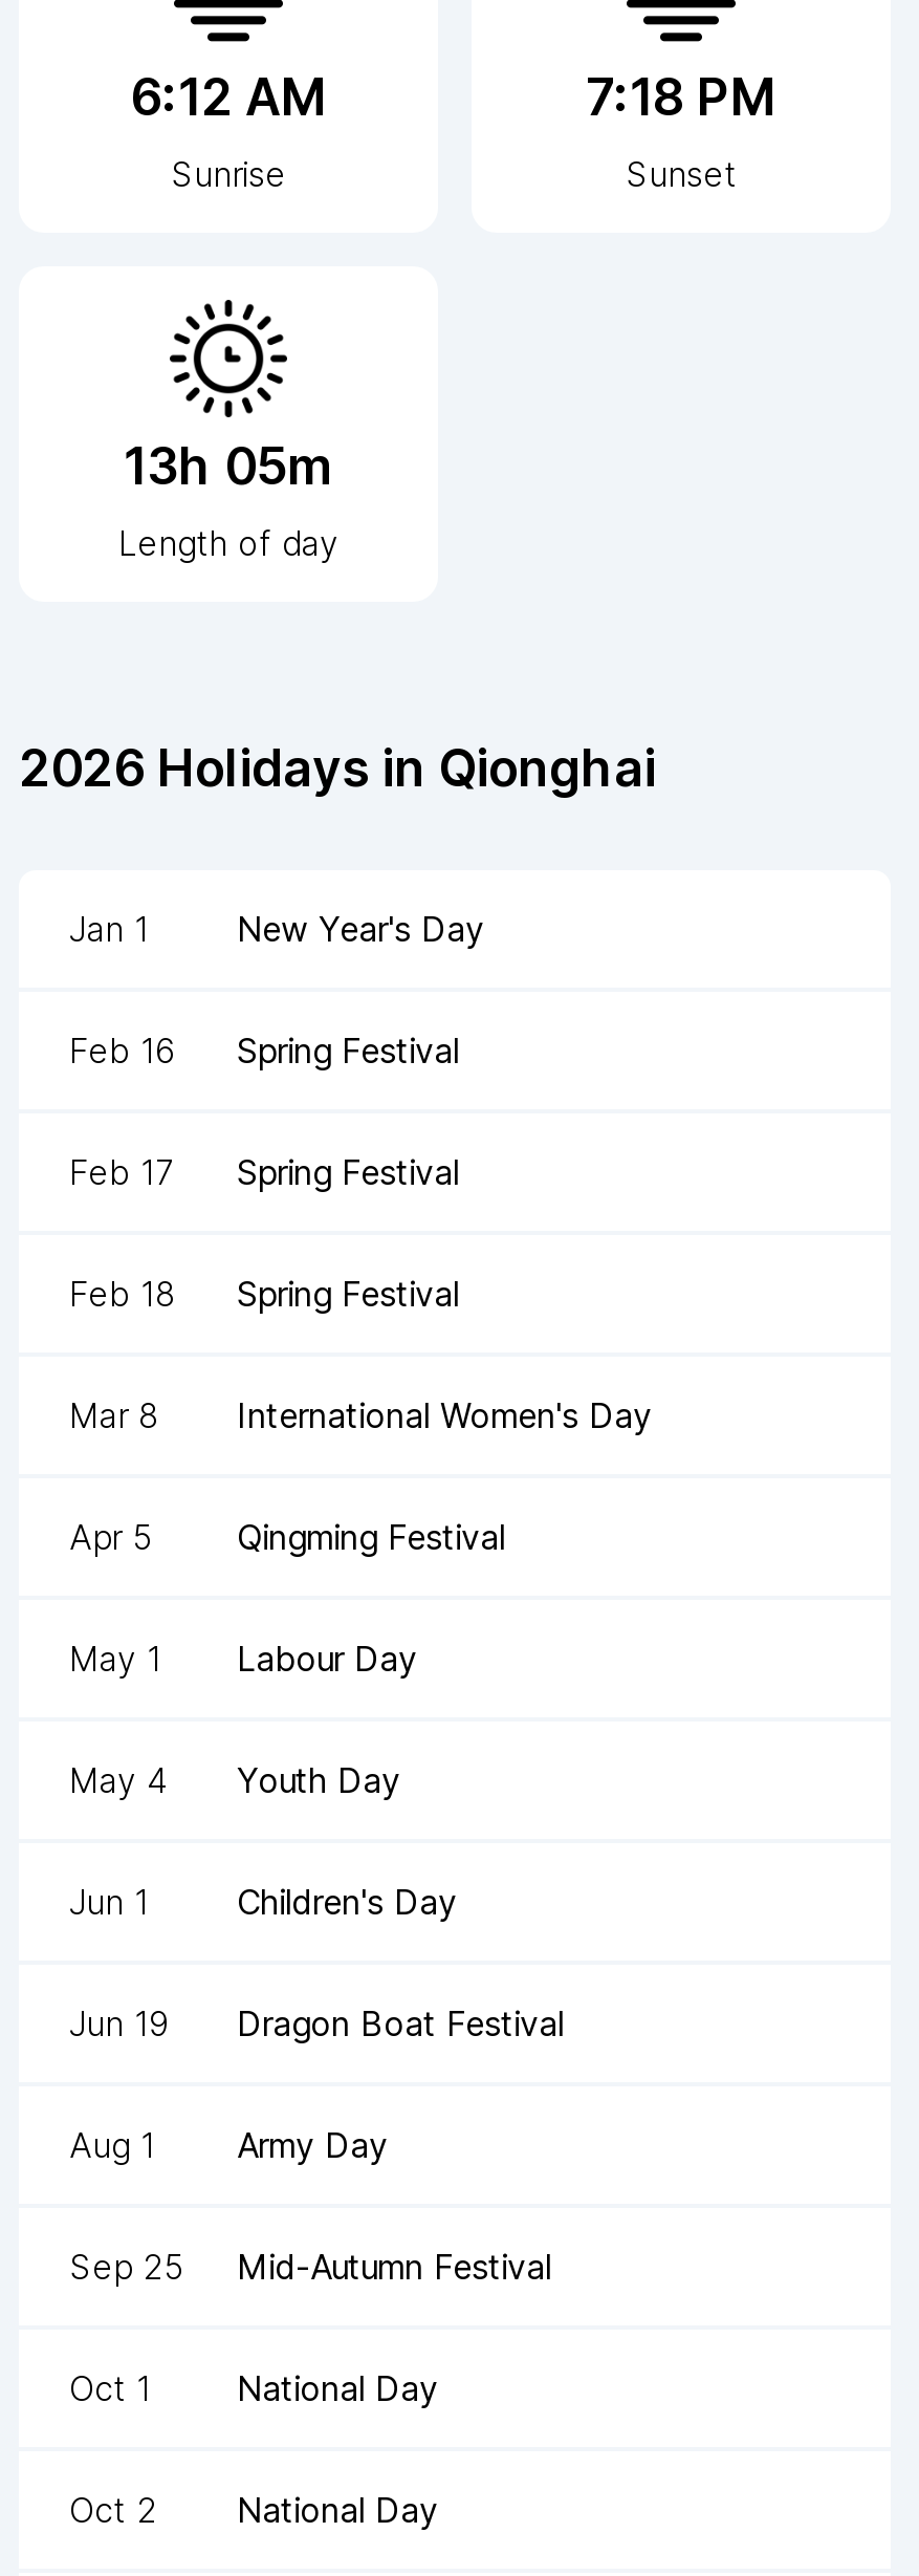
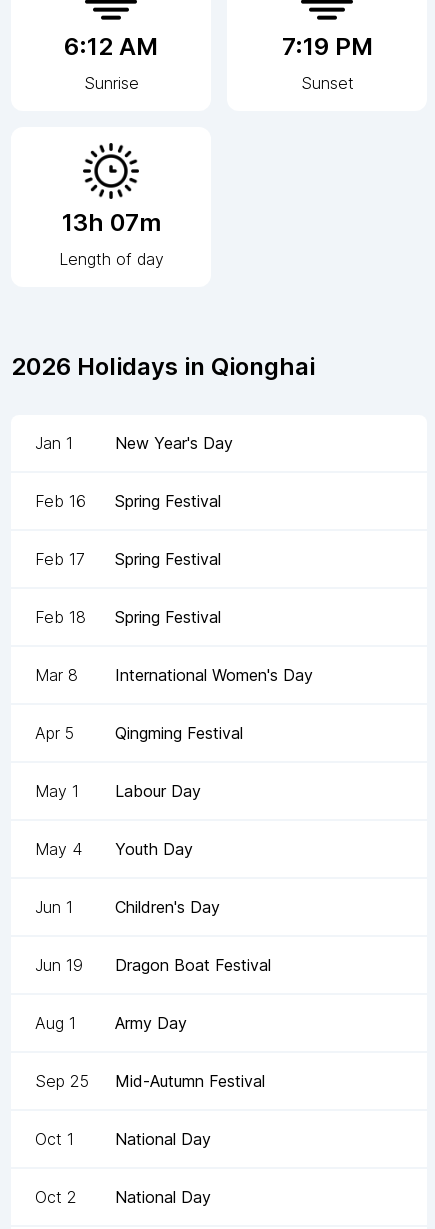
[586,67,776,127] 7:18 PM -> [281,32,372,61] 7:19 PM
[124,436,333,497] 13h 05m -> [61,208,160,237] 13h 07m

